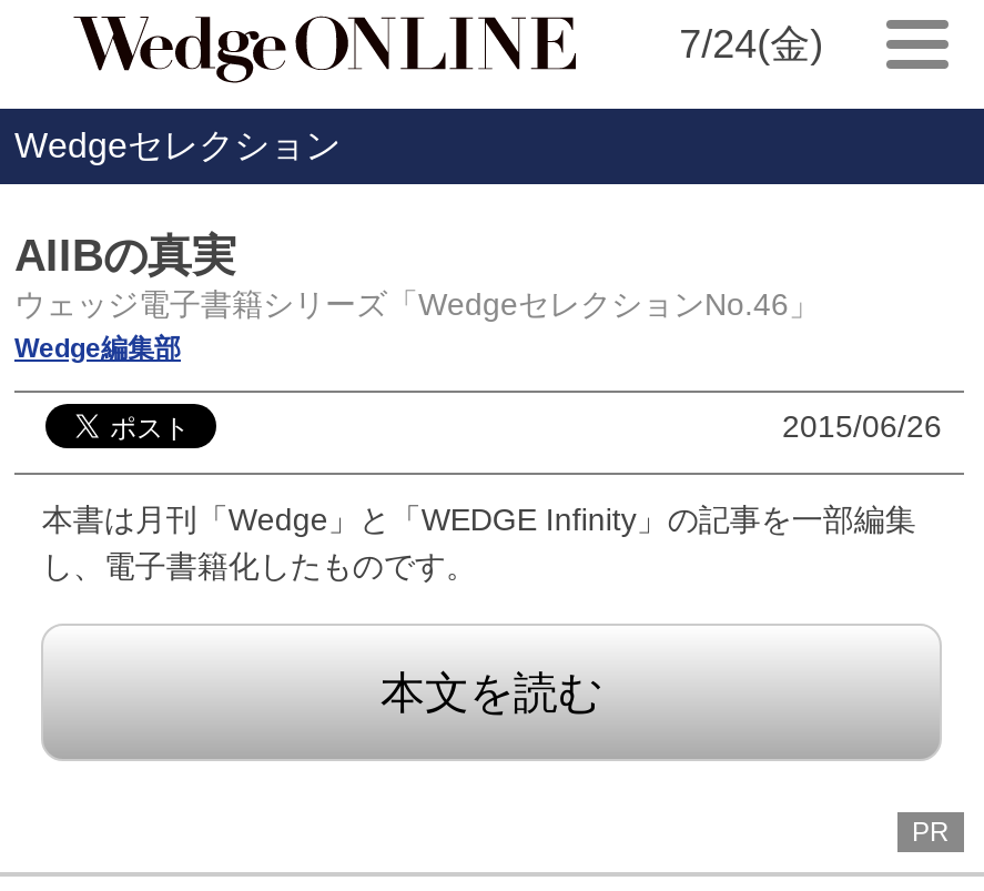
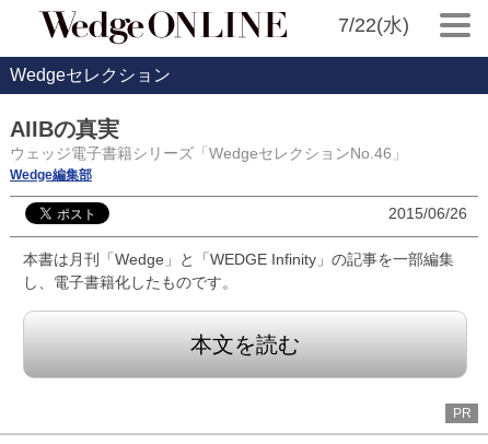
[679,22,823,67] 7/24(金) -> [338,14,409,36] 7/22(水)

